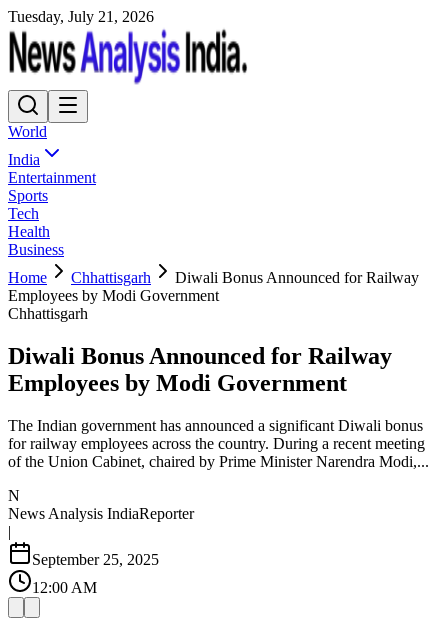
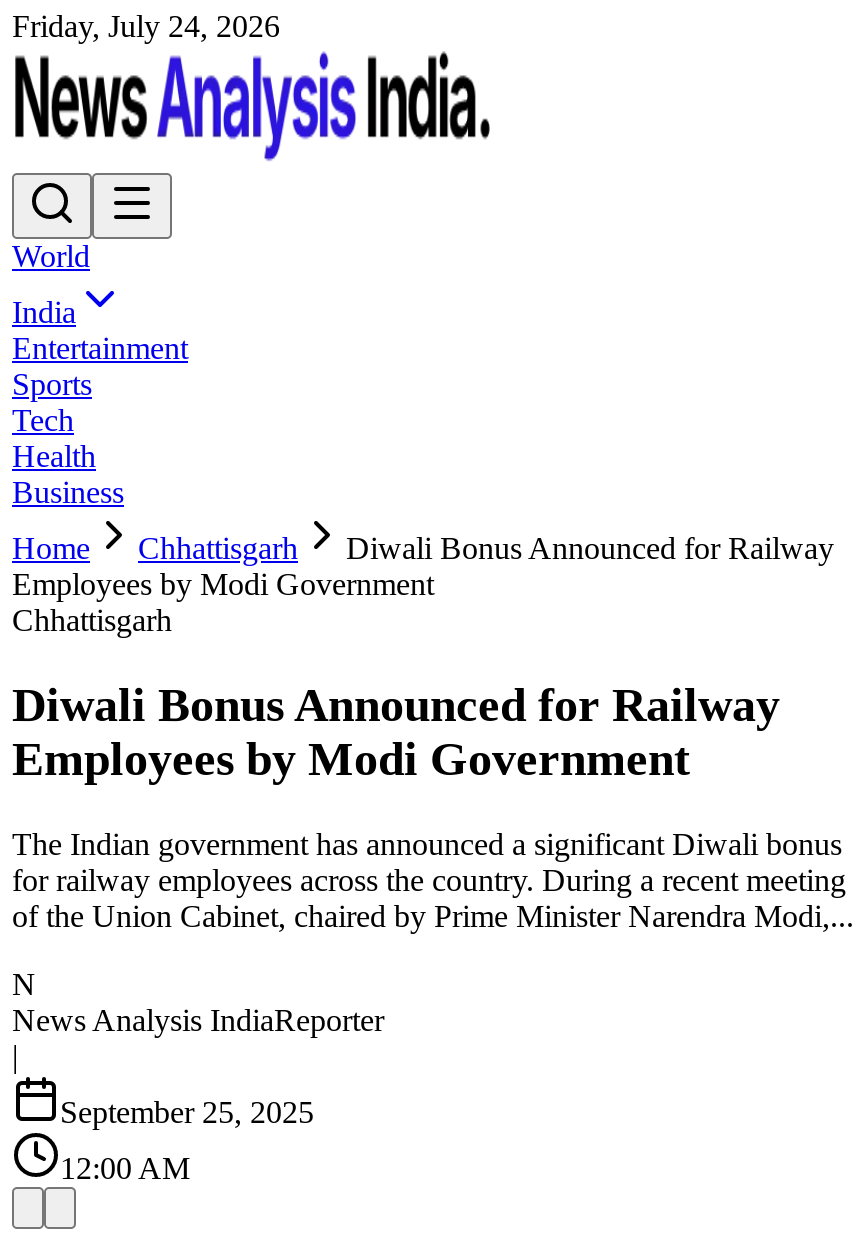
[8,8,154,25] Tuesday, July 21, 2026 -> [12,9,280,43] Friday, July 24, 2026

